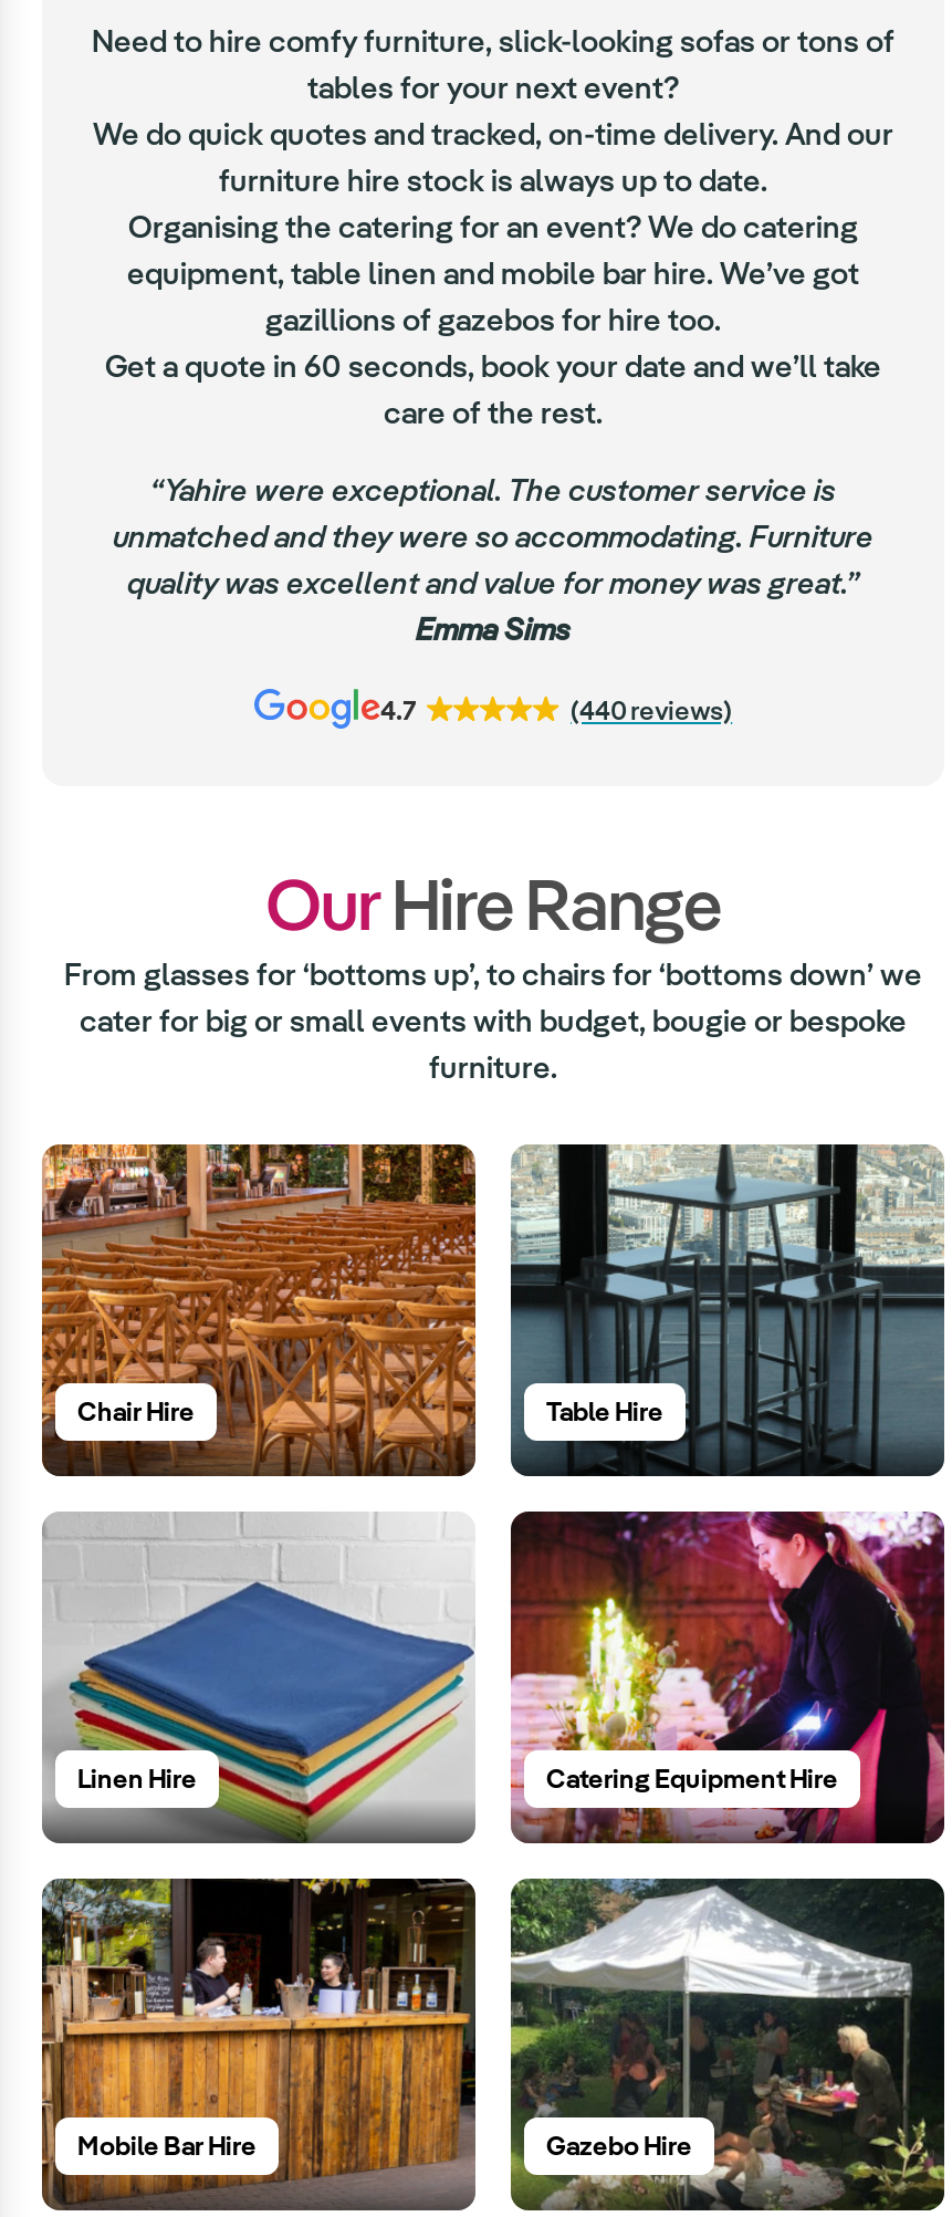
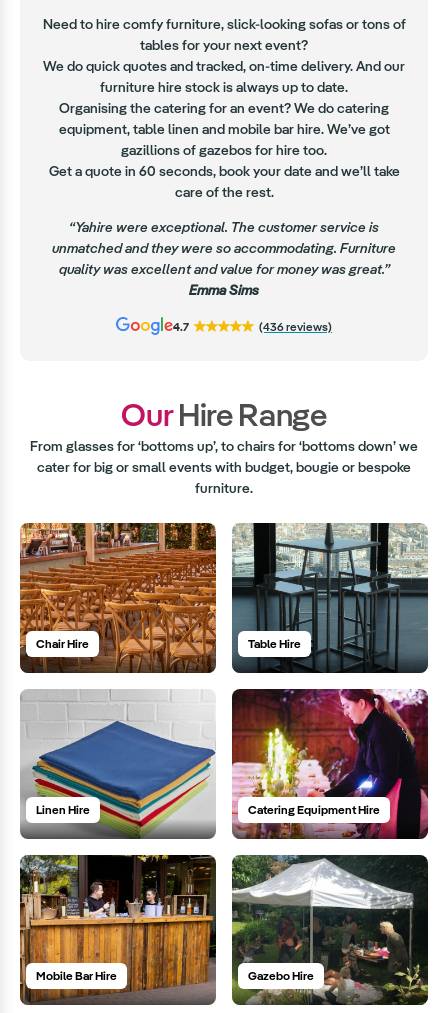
[571,692,732,726] (440 reviews) -> [259,319,332,334] (436 reviews)

